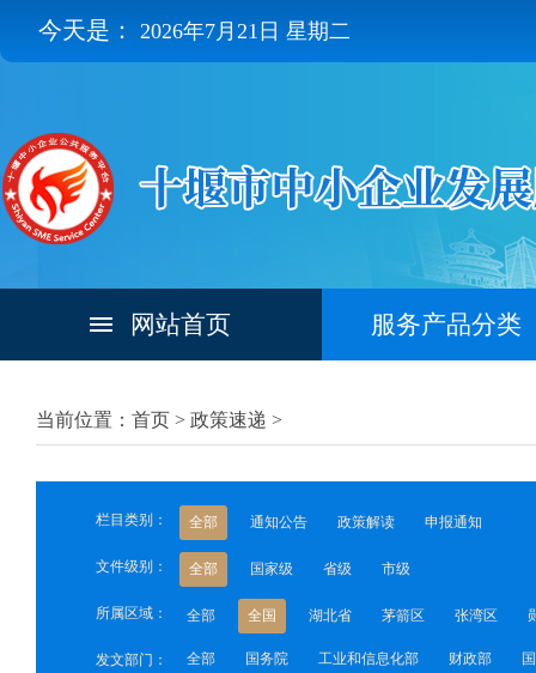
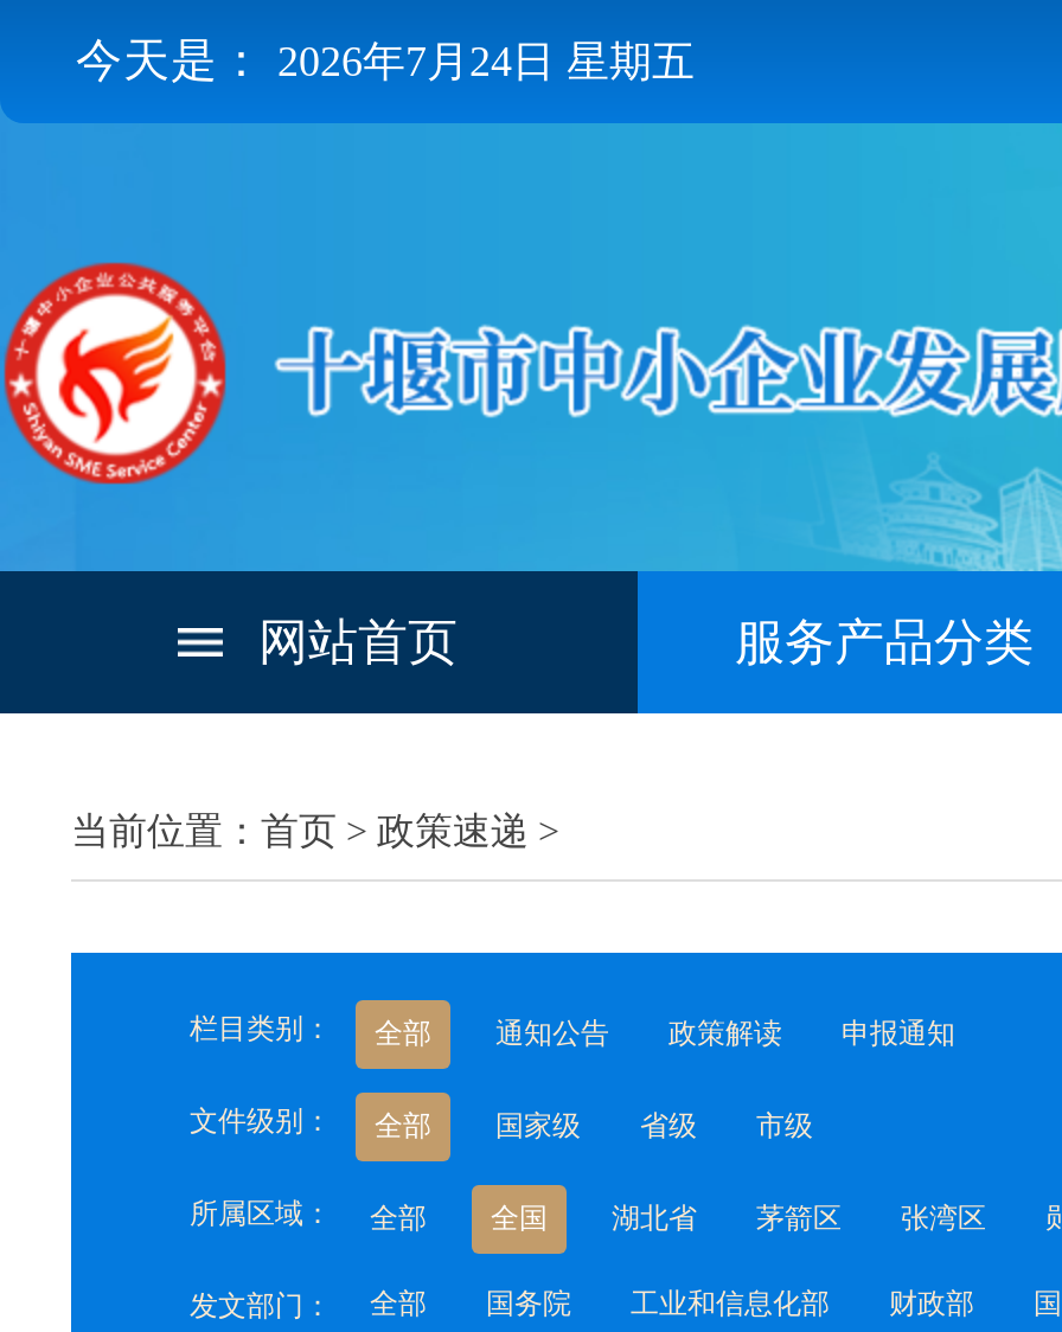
[38,18,351,43] 今天是：2026年7月21日 星期二 -> [76,36,695,85] 今天是：2026年7月24日 星期五

